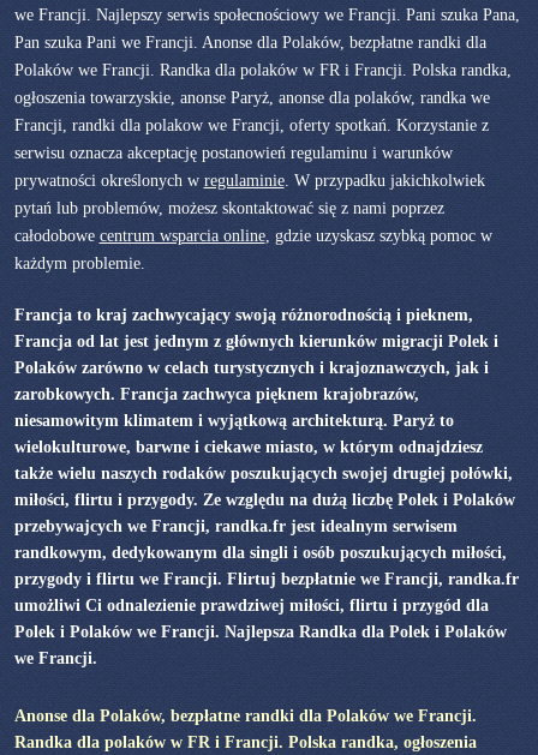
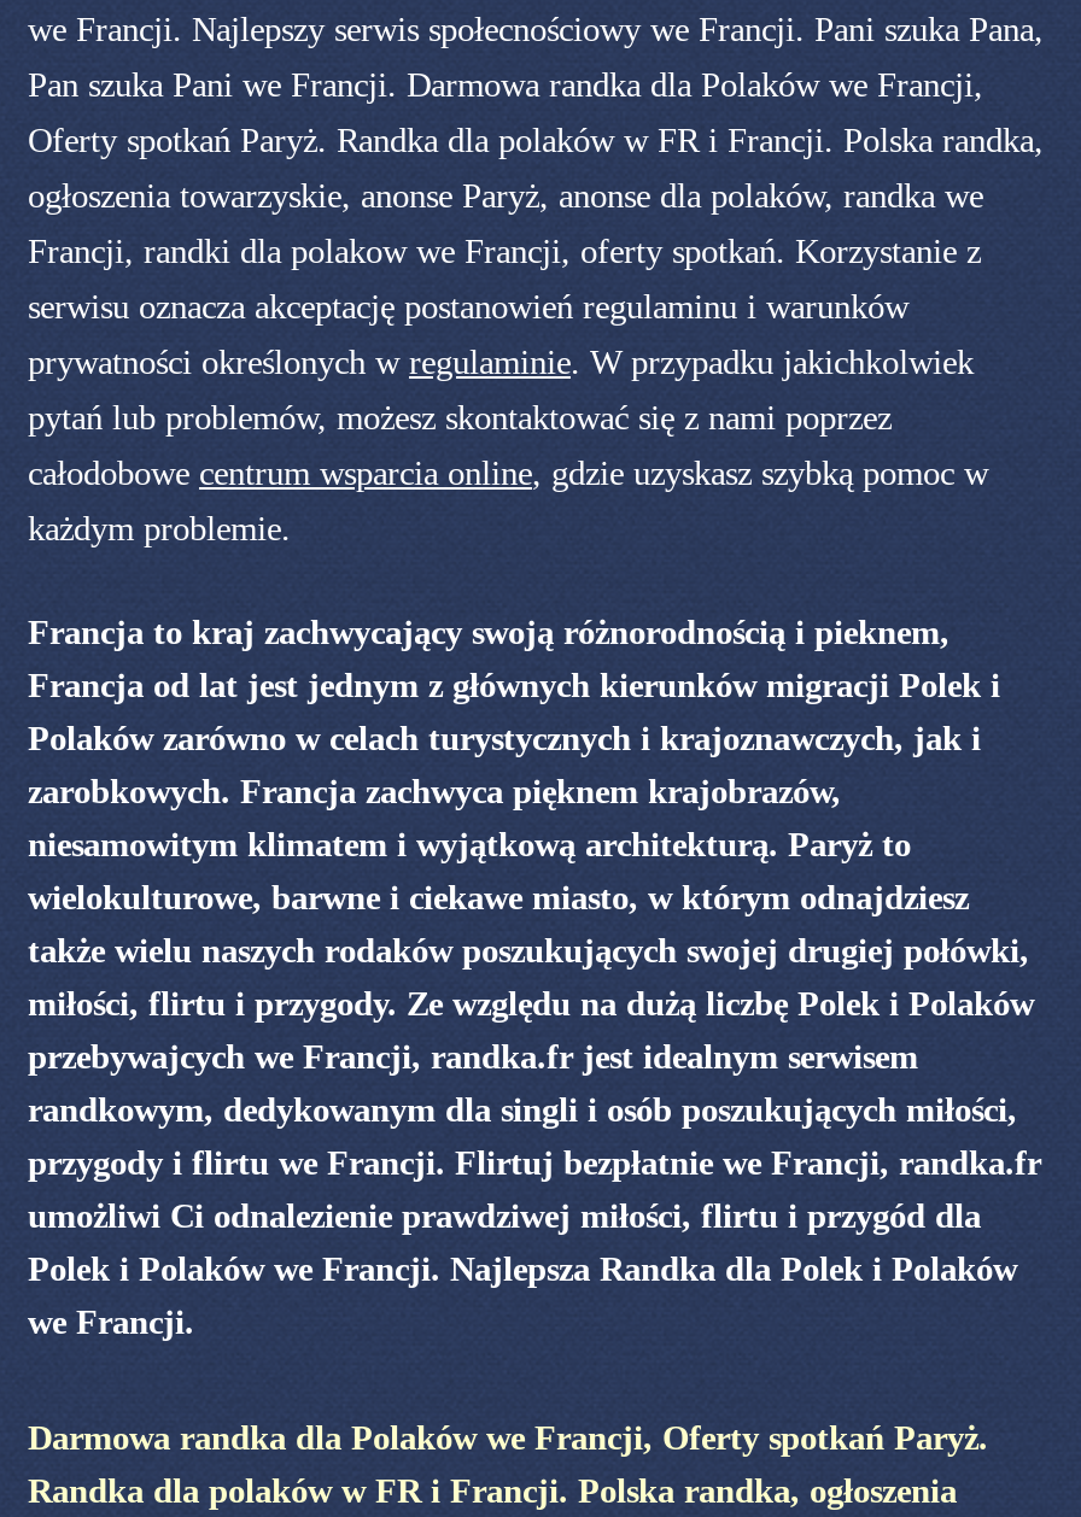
[14,32,486,51] Pan szuka Pani we Francji. Anonse dla Polaków, bezpłatne randki dla -> [28,65,983,103] Pan szuka Pani we Francji. Darmowa randka dla Polaków we Francji,
[14,60,511,79] Polaków we Francji. Randka dla polaków w FR i Francji. Polska randka, -> [28,120,1044,159] Oferty spotkań Paryż. Randka dla polaków w FR i Francji. Polska randka,
[14,706,476,725] Anonse dla Polaków, bezpłatne randki dla Polaków we Francji. -> [28,1418,988,1456] Darmowa randka dla Polaków we Francji, Oferty spotkań Paryż.

